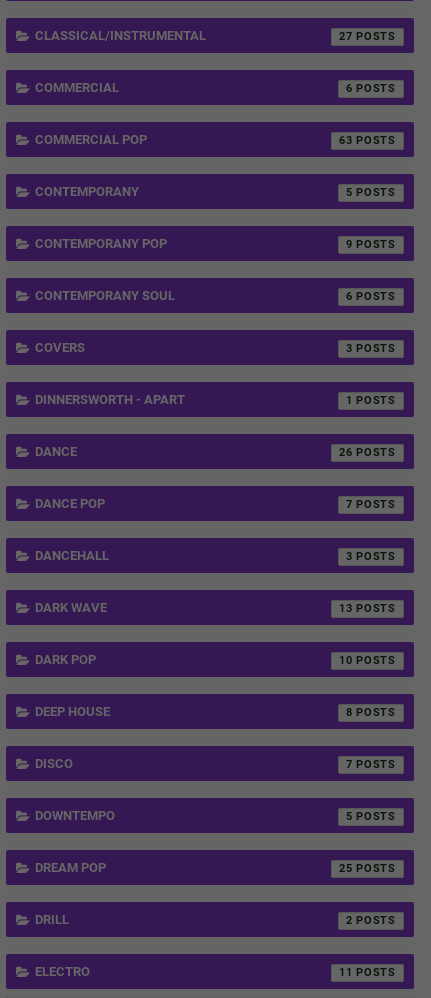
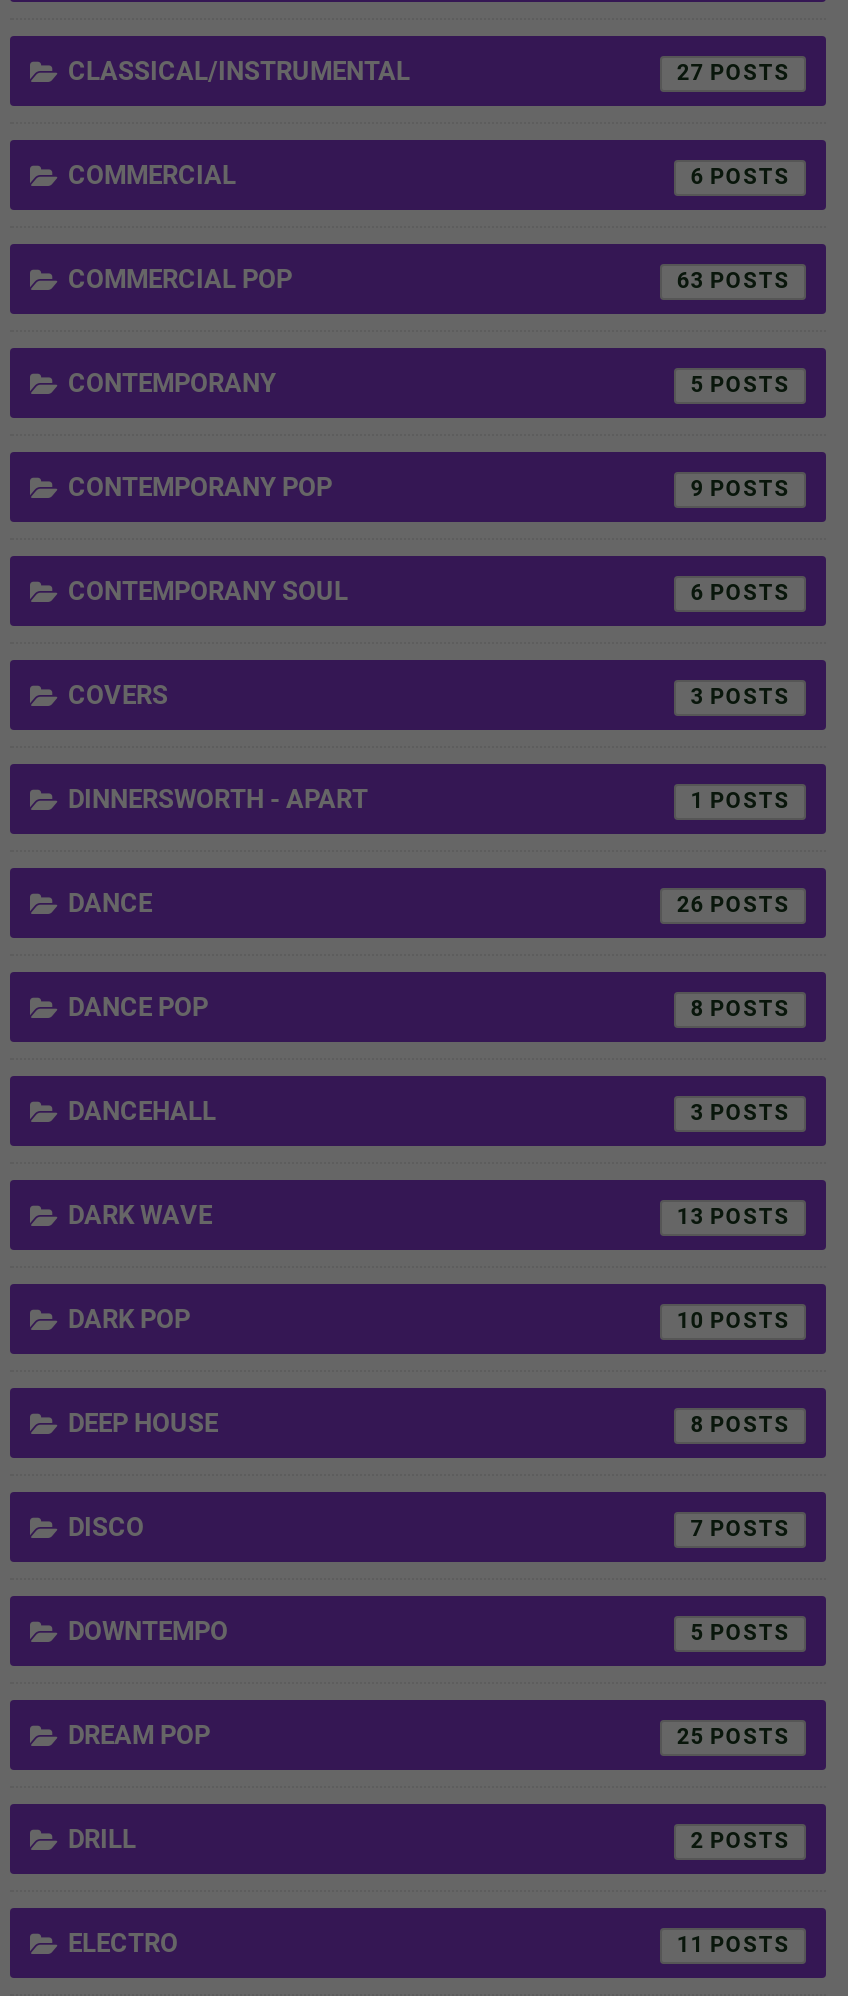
[346,498,353,511] 7 -> [690,996,704,1022] 8

